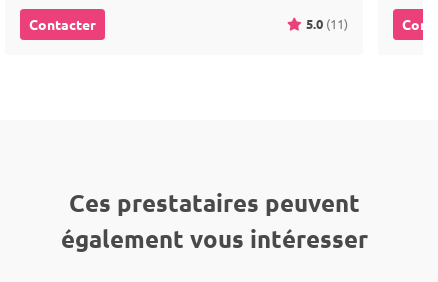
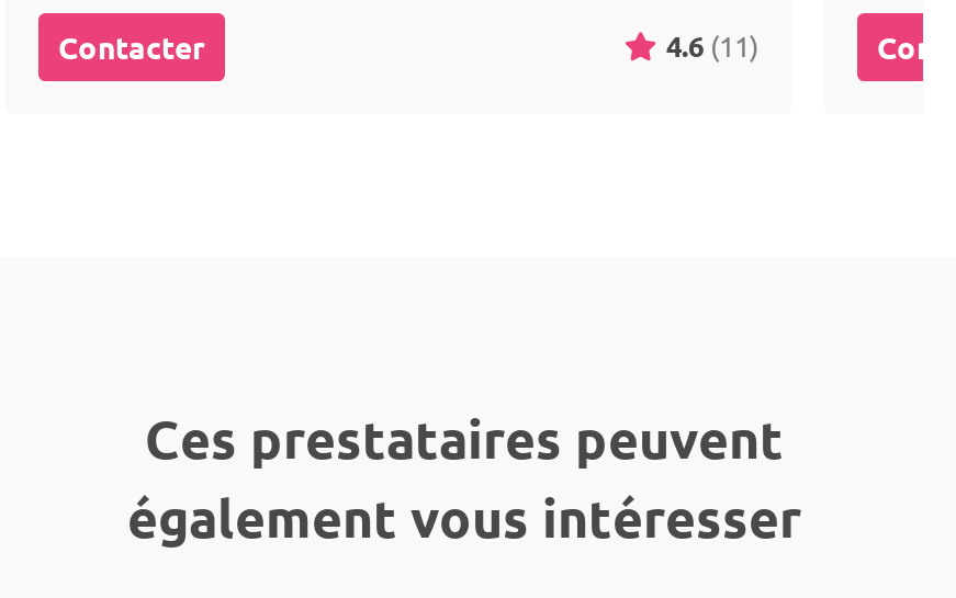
[306,14,348,31] 5.0 (11) -> [666,25,758,63] 4.6 (11)

